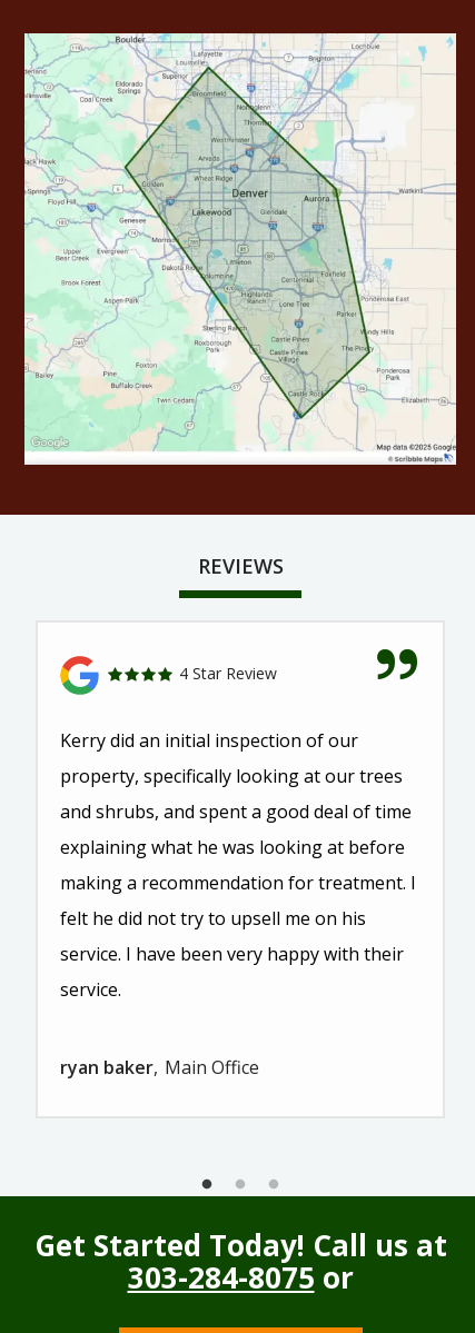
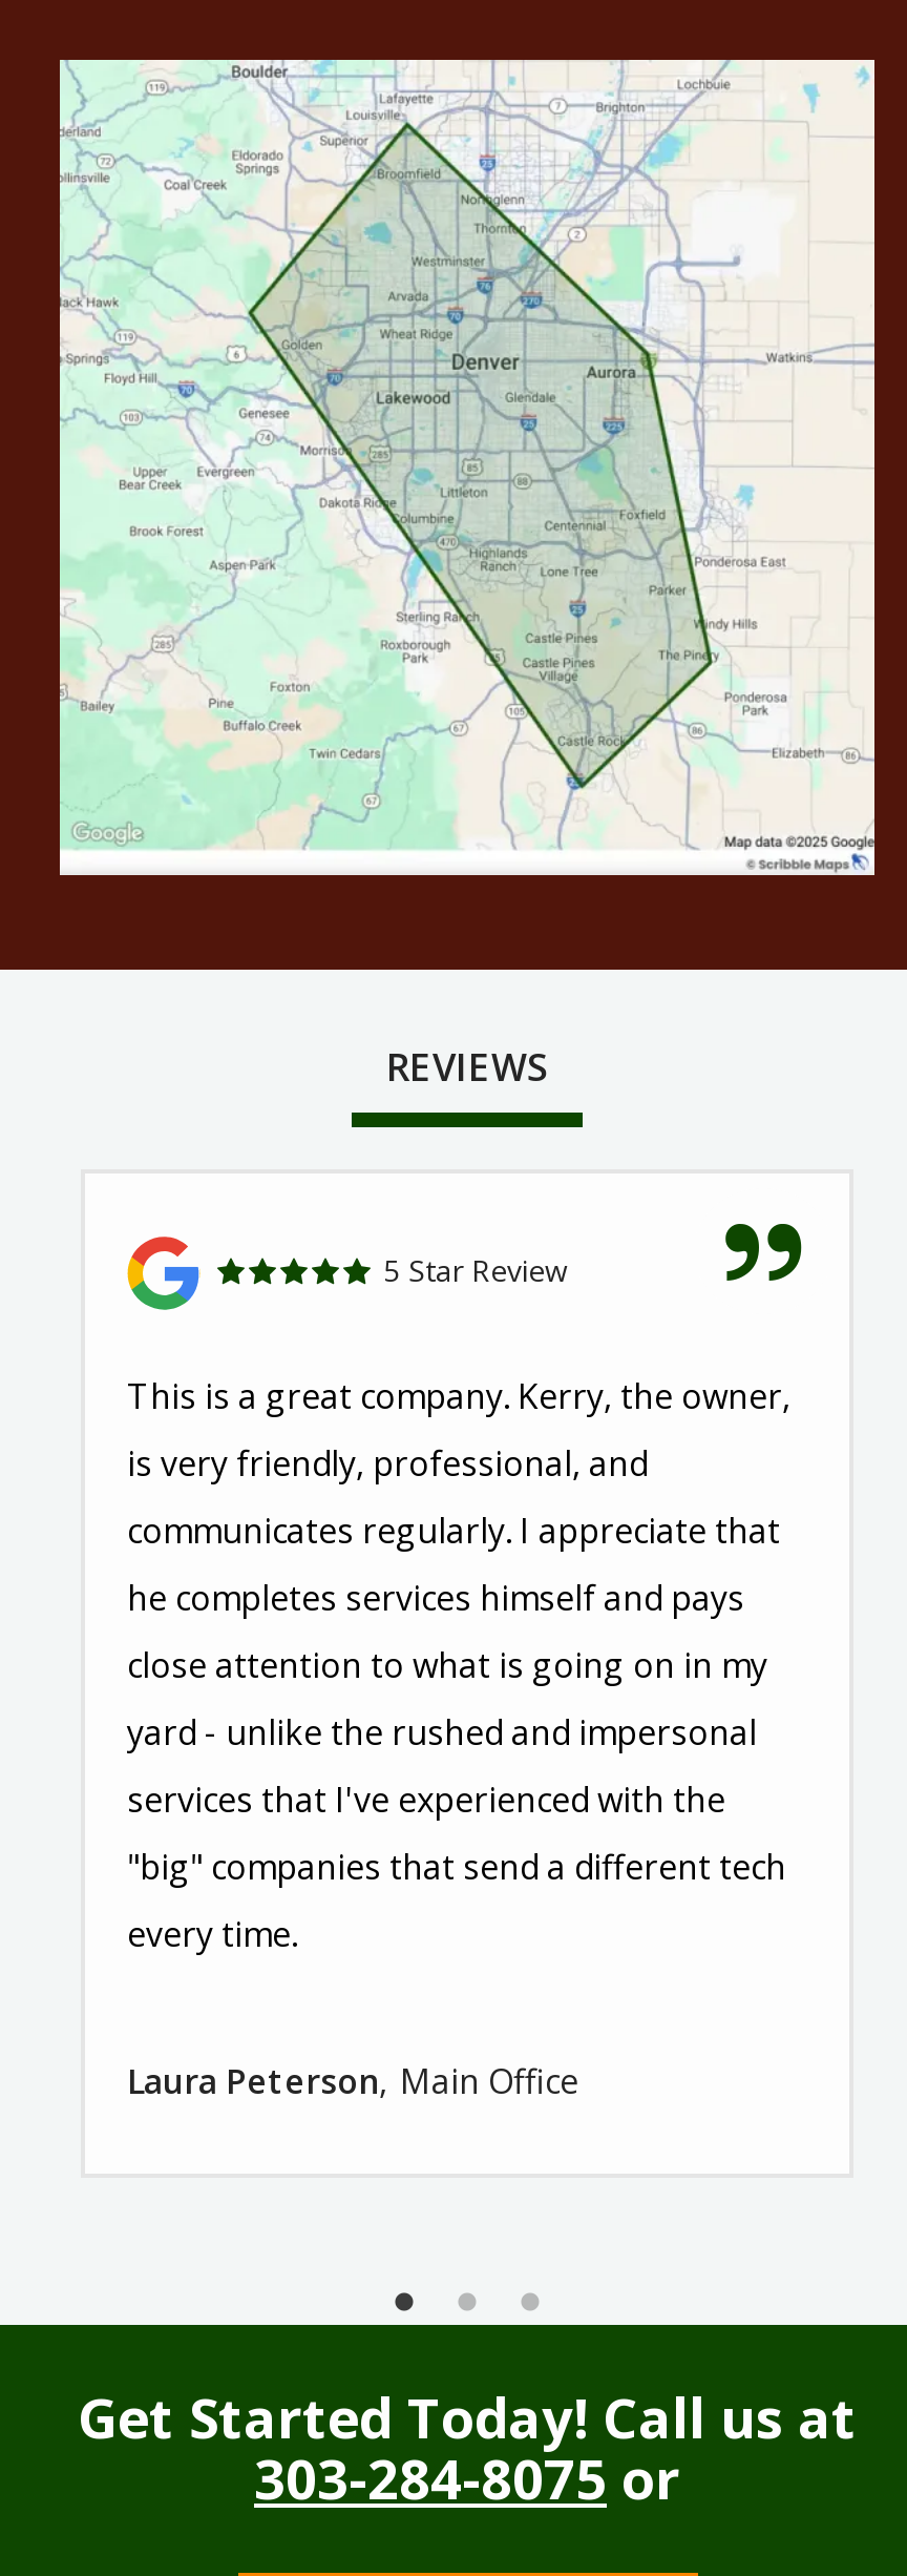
[60,663,416,1080] 4 Star Review | Kerry did an initial inspection of our | property, specifically looking at our trees | and shrubs, and spent a good deal of time | explaining what he was looking at before | making a recommendation for treatment. I | felt he did not try to upsell me on his | service. I have been very happy with their | service. | ryan baker Main Office -> [127,1250,790,2104] 5 Star Review | This is a great company. Kerry, the owner, | is very friendly, professional, and | communicates regularly. I appreciate that | he completes services himself and pays | close attention to what is going on in my | yard - unlike the rushed and impersonal | services that I've experienced with the | "big" companies that send a different tech | every time. | Laura Peterson Main Office

